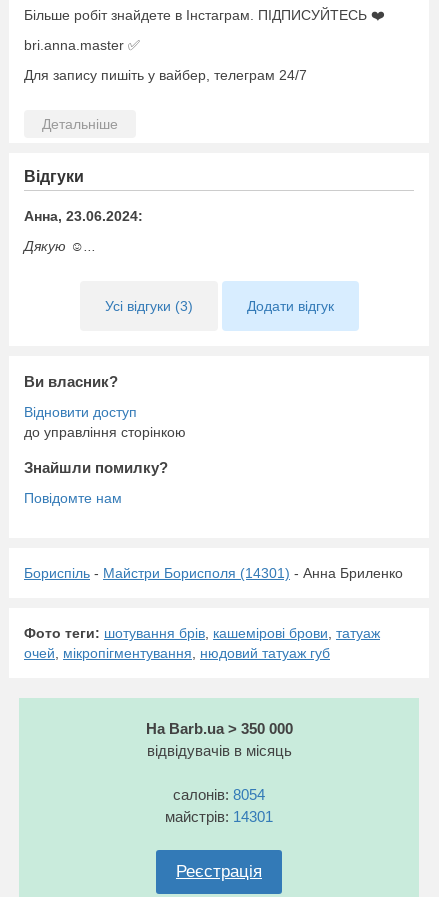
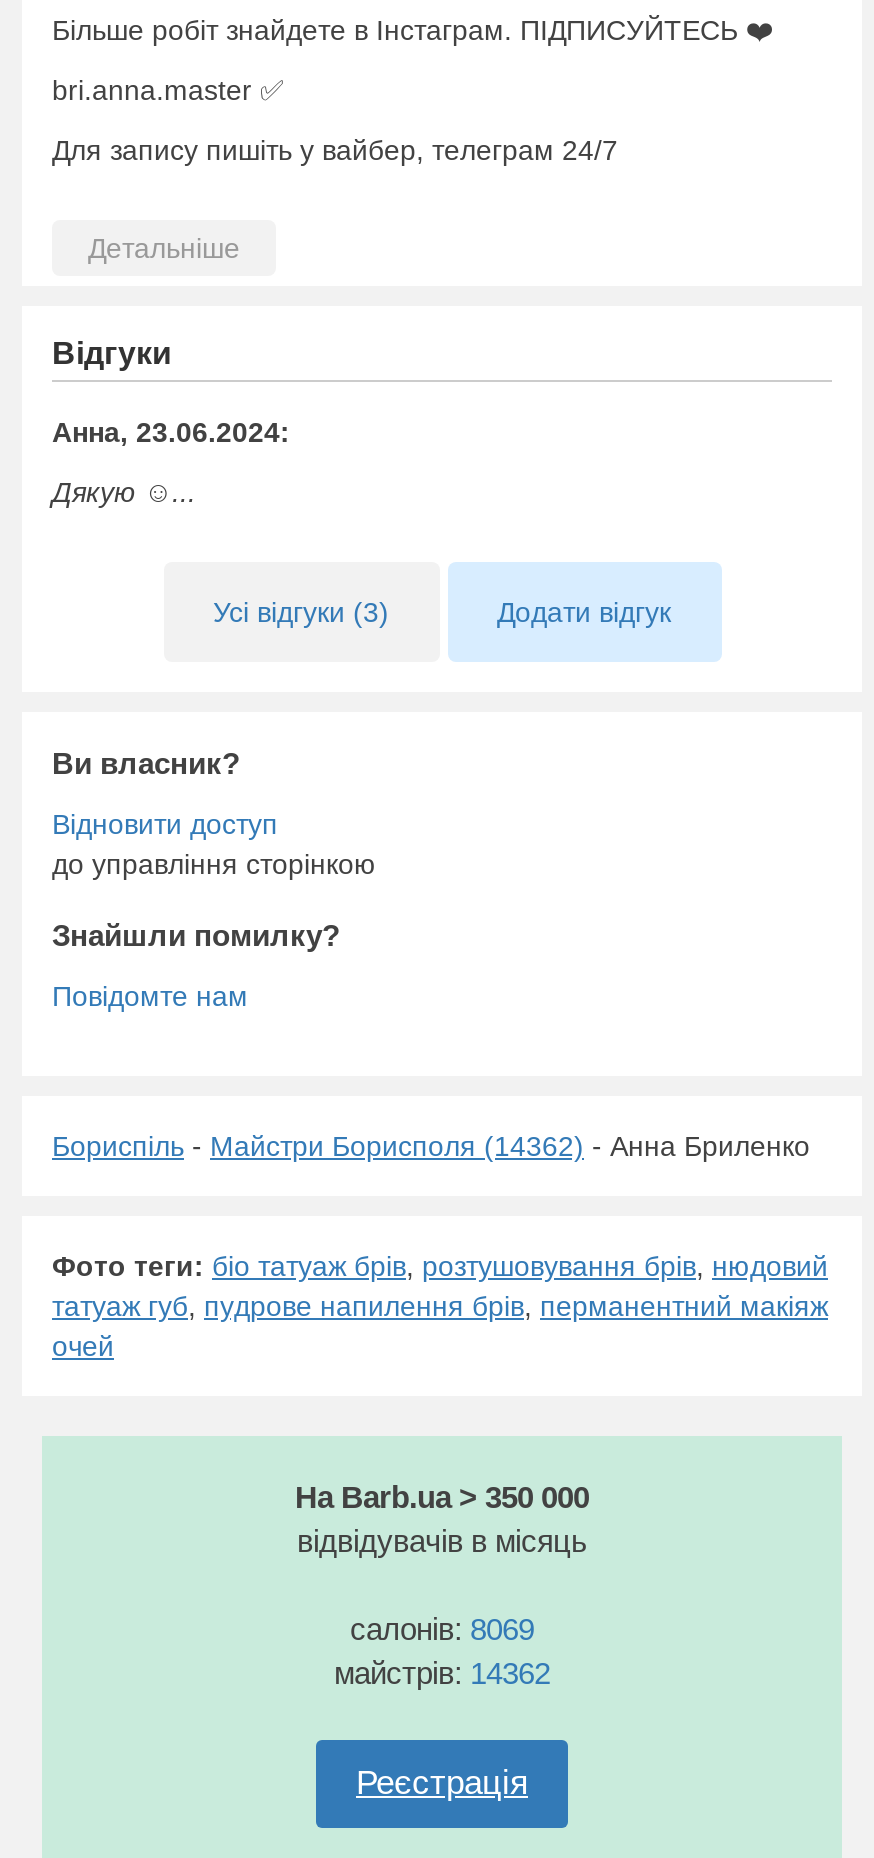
[24,565,403,581] Бориспіль - Майстри Борисполя (14301) - Анна Бриленко -> [52,1130,810,1162] Бориспіль - Майстри Борисполя (14362) - Анна Бриленко
[24,625,380,661] Фото теги: шотування брів, кашемірові брови, татуаж | очей, мікропігментування, нюдовий татуаж губ -> [52,1250,828,1362] Фото теги: біо татуаж брів, розтушовування брів, нюдовий | татуаж губ, пудрове напилення брів, перманентний макіяж | очей
[173,786,265,803] салонів: 8054 -> [350,1612,534,1646] салонів: 8069
[165,808,273,825] майстрів: 14301 -> [334,1656,550,1690] майстрів: 14362

